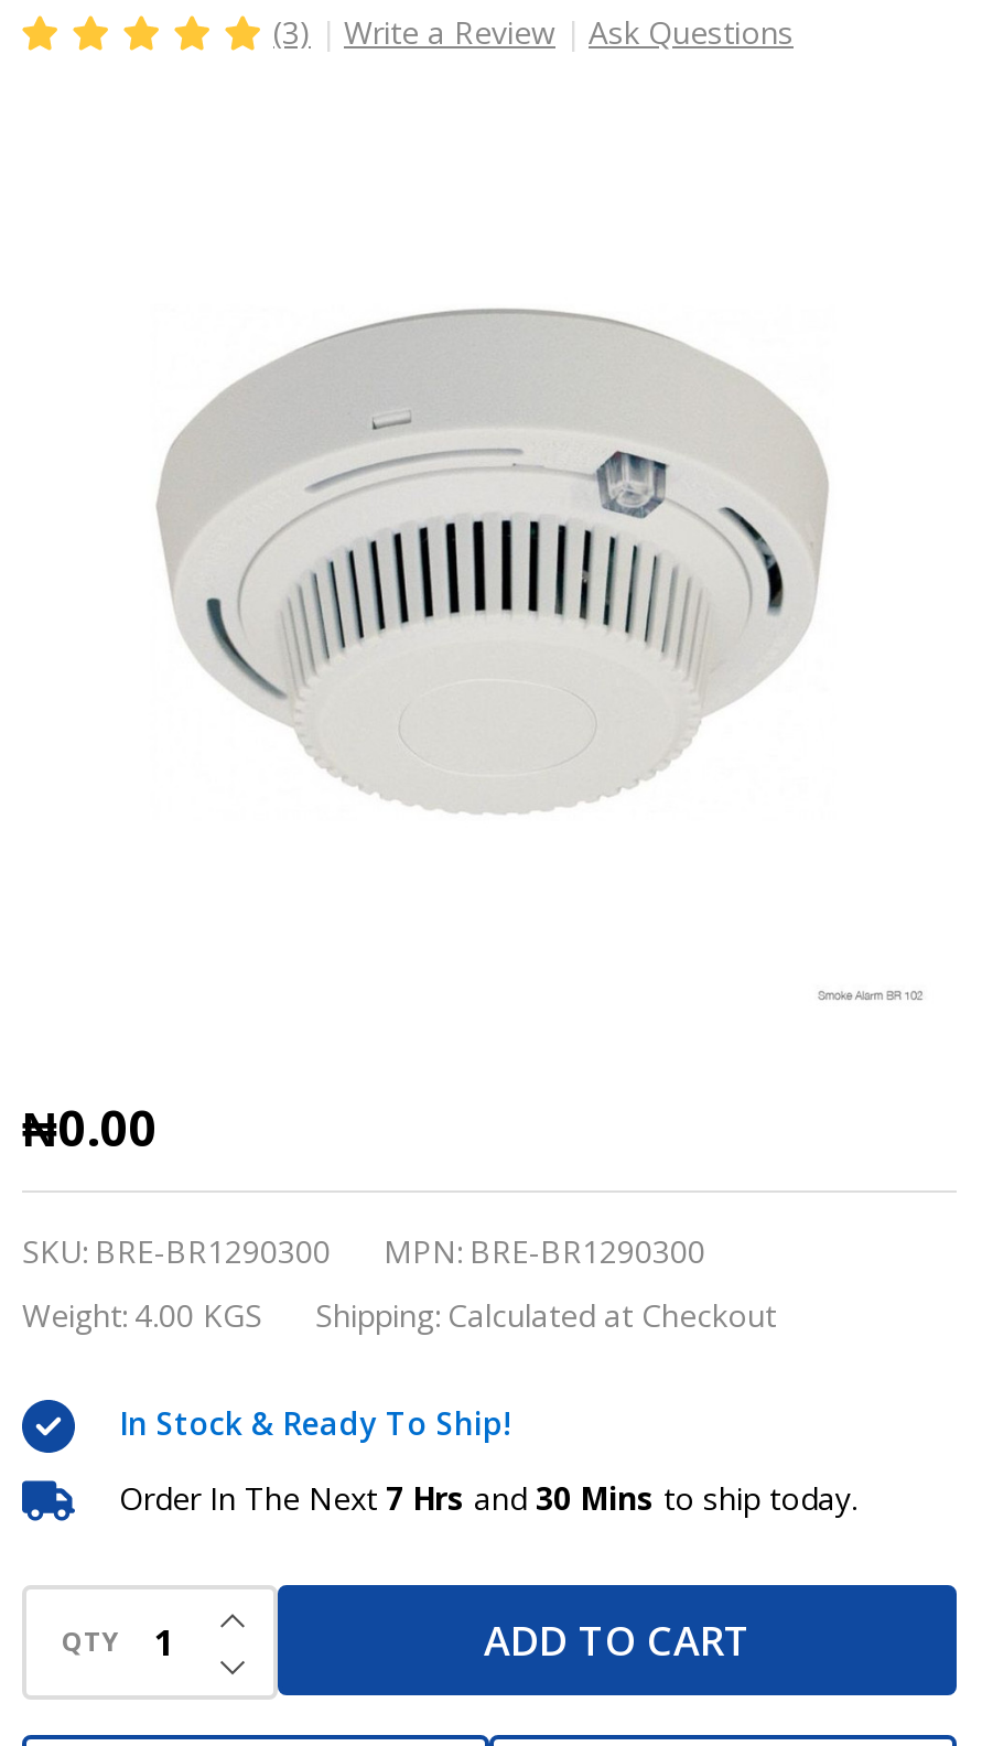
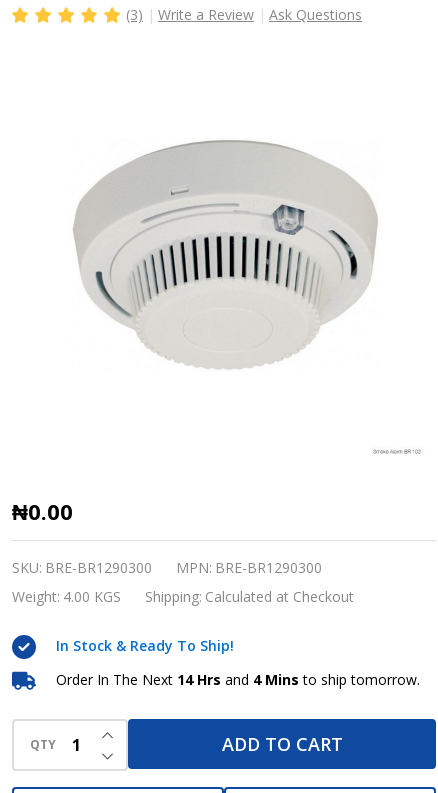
[119,1477,857,1519] Order In The Next 7 Hrs and 30 Mins to ship today. -> [56,670,420,689] Order In The Next 14 Hrs and 4 Mins to ship tomorrow.

